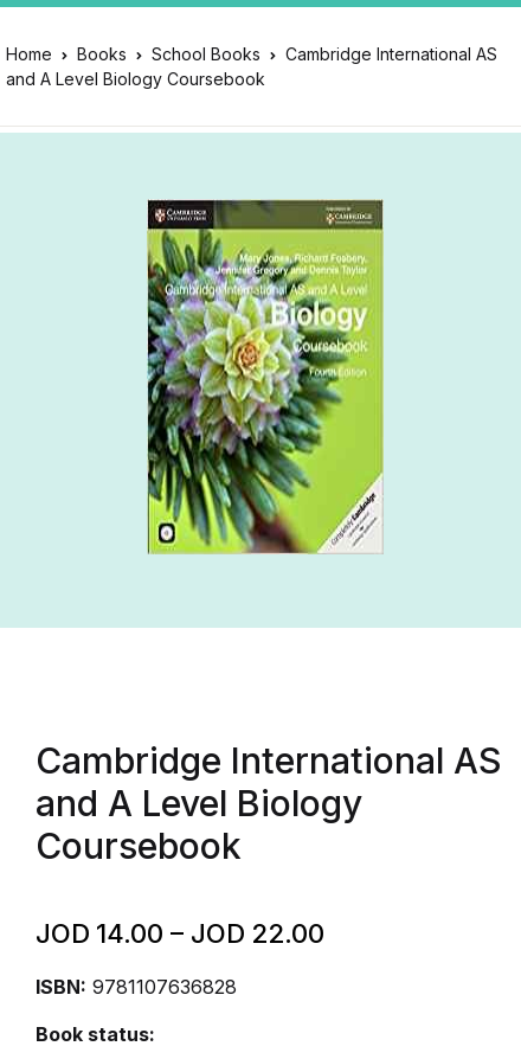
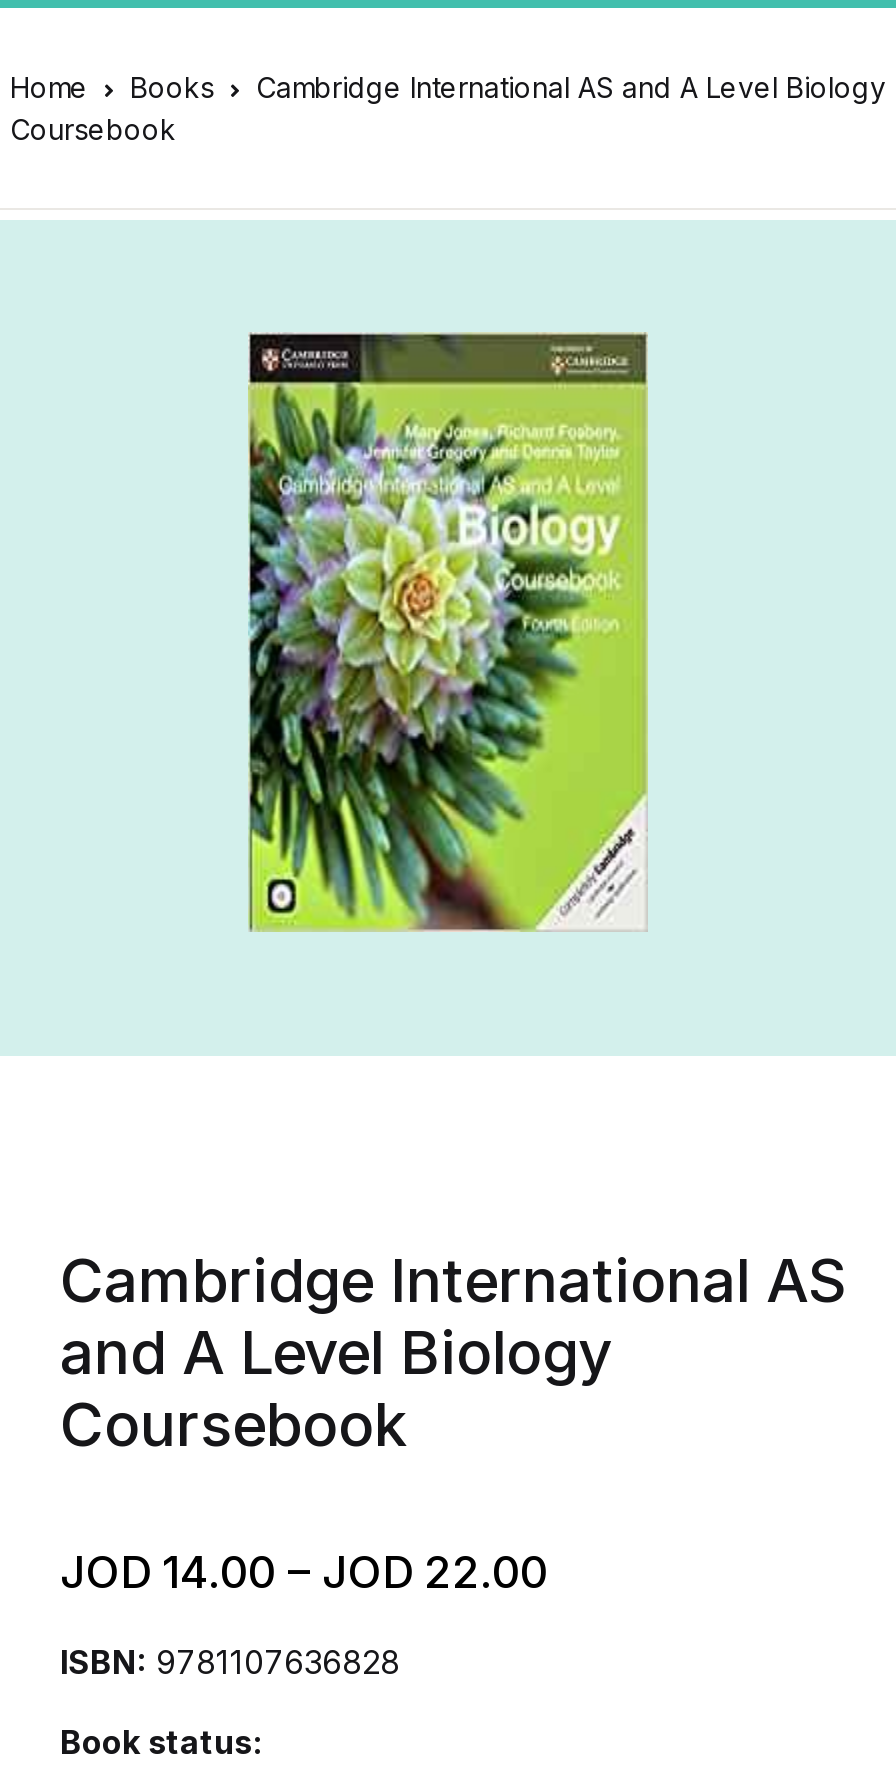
[6,44,497,89] School Books | Cambridge International AS | and A Level Biology Coursebook -> [10,70,886,146] Cambridge International AS and A Level Biology | Coursebook

